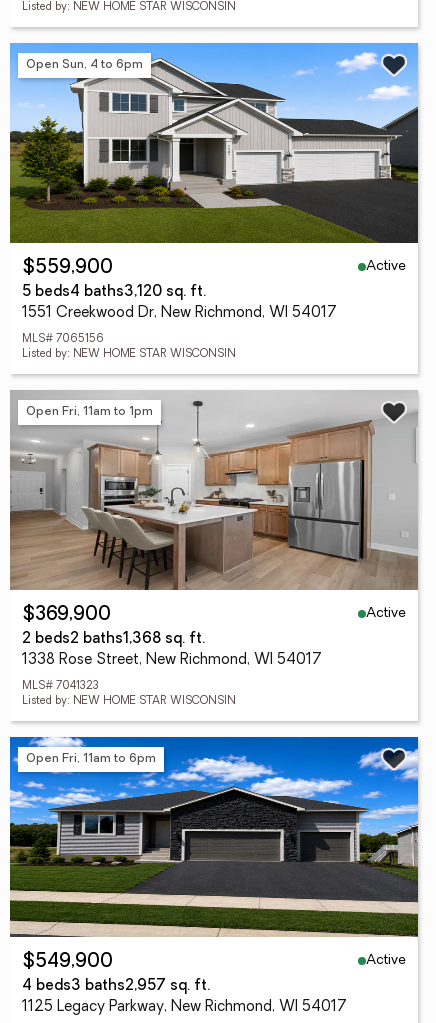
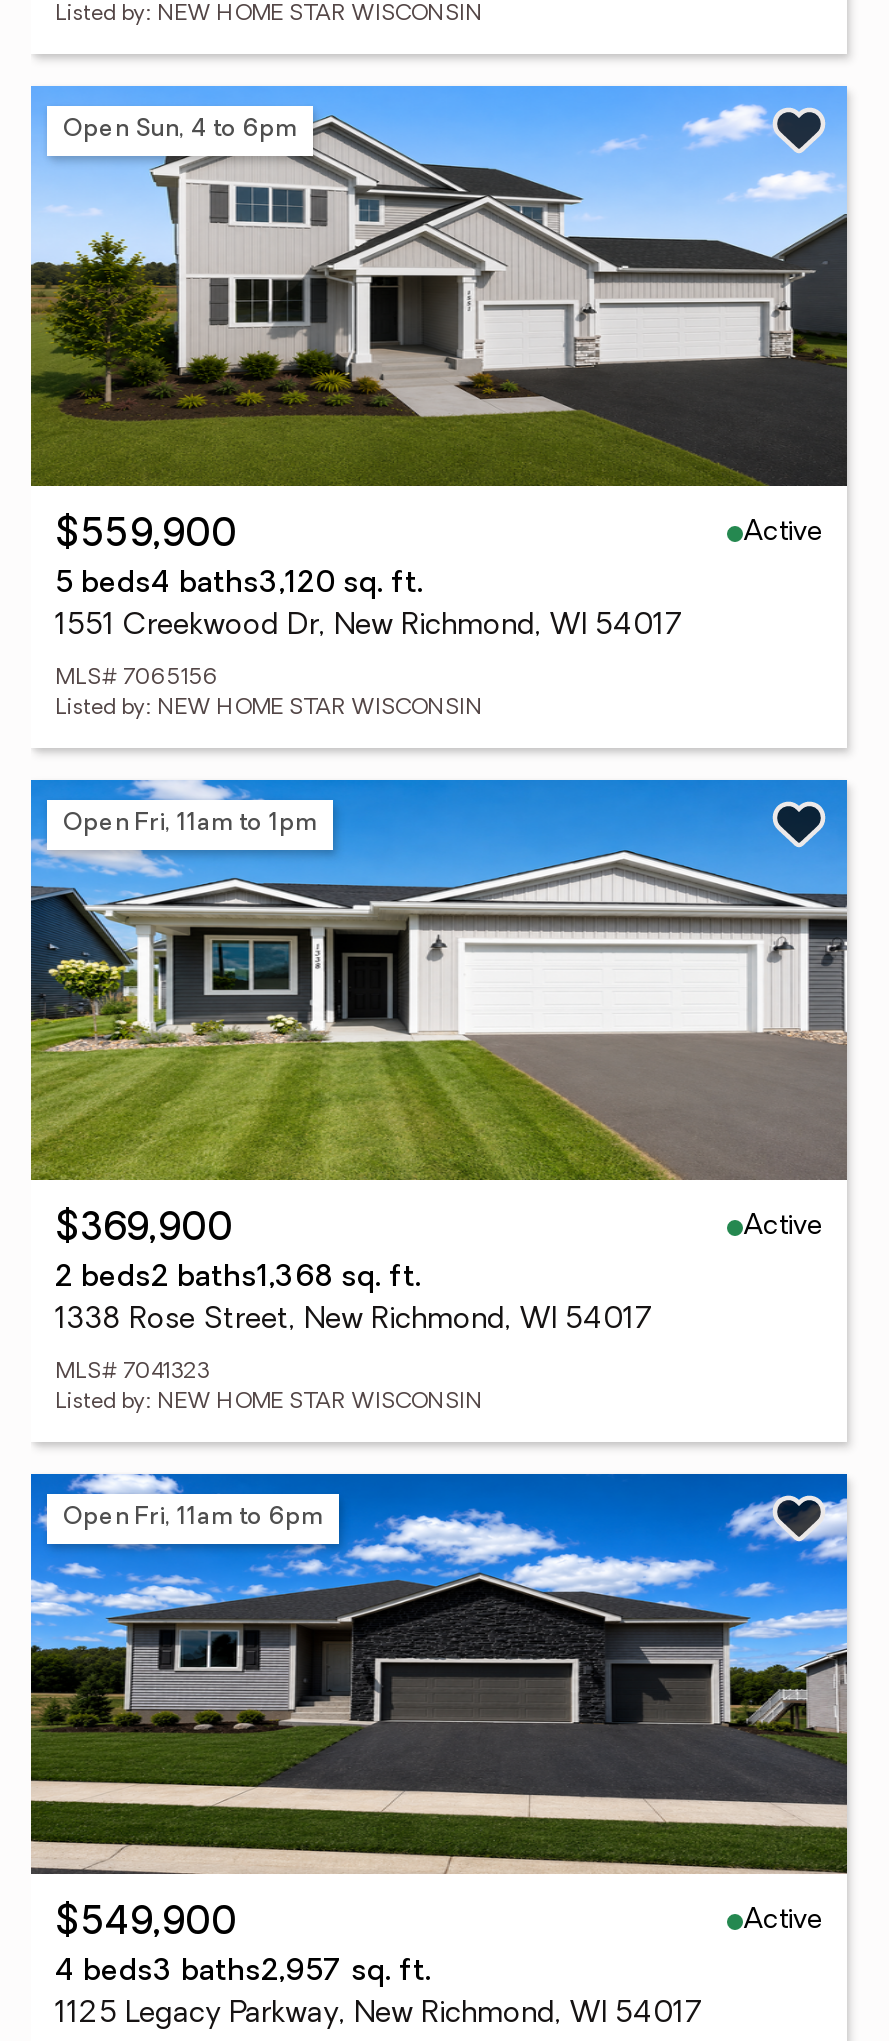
[10,390,418,590] [image] -> [29,778,849,1182] [image]

